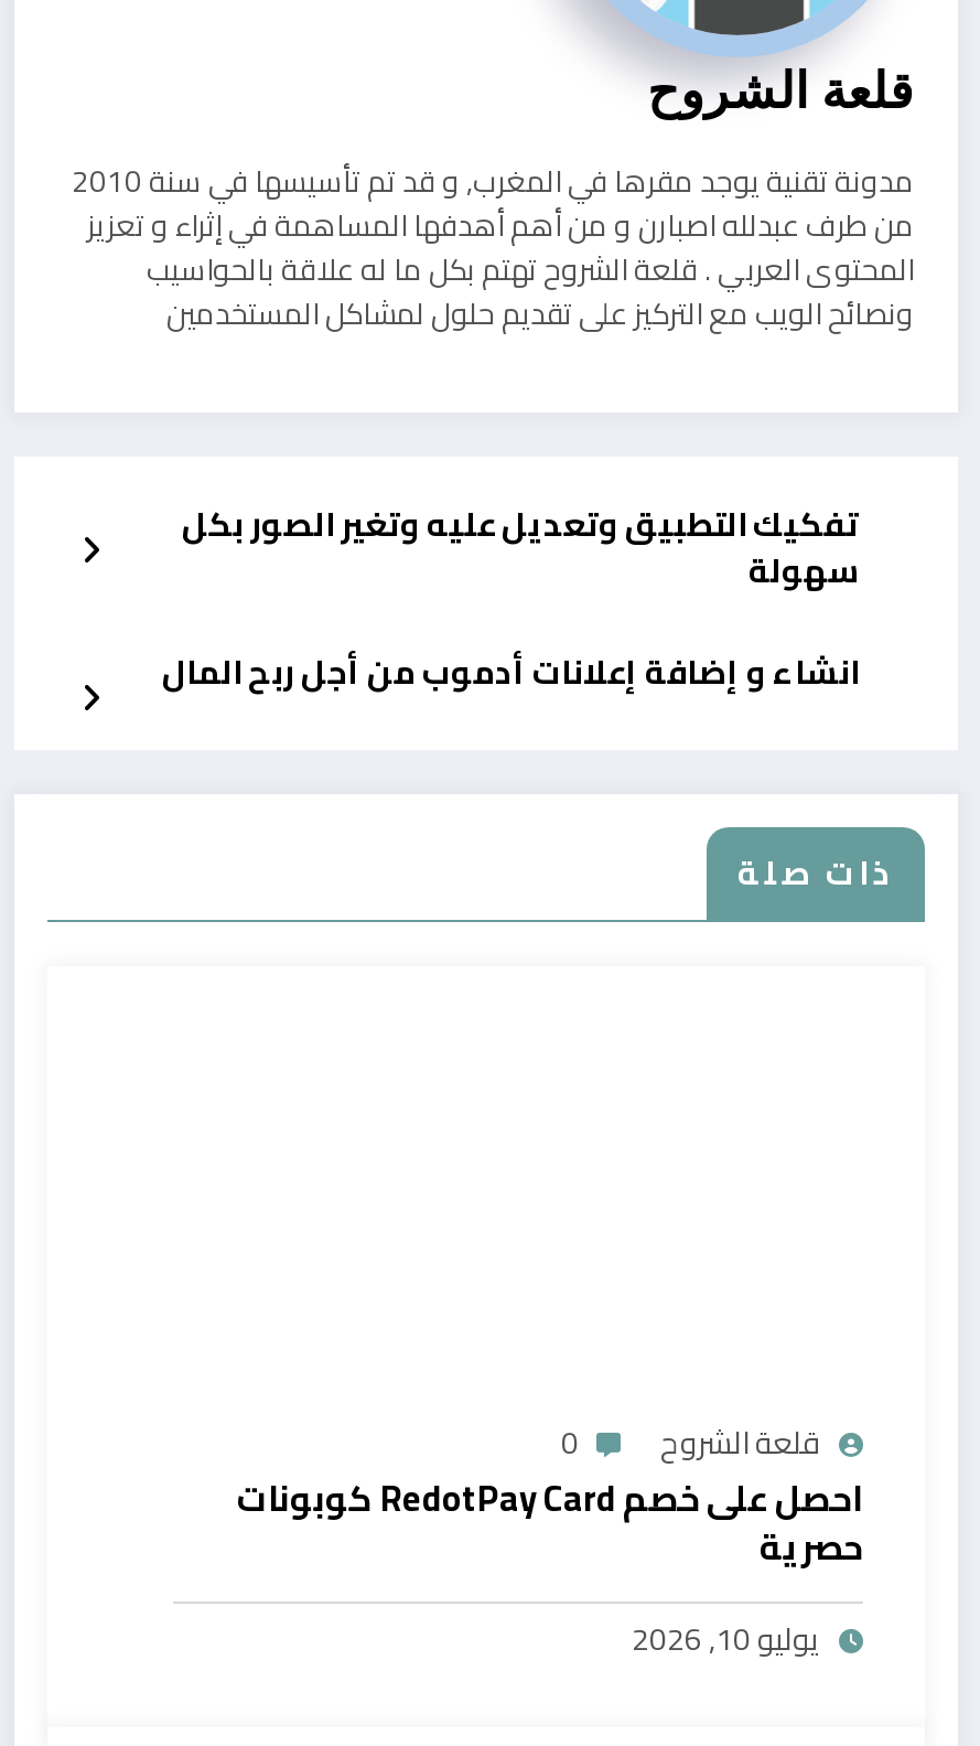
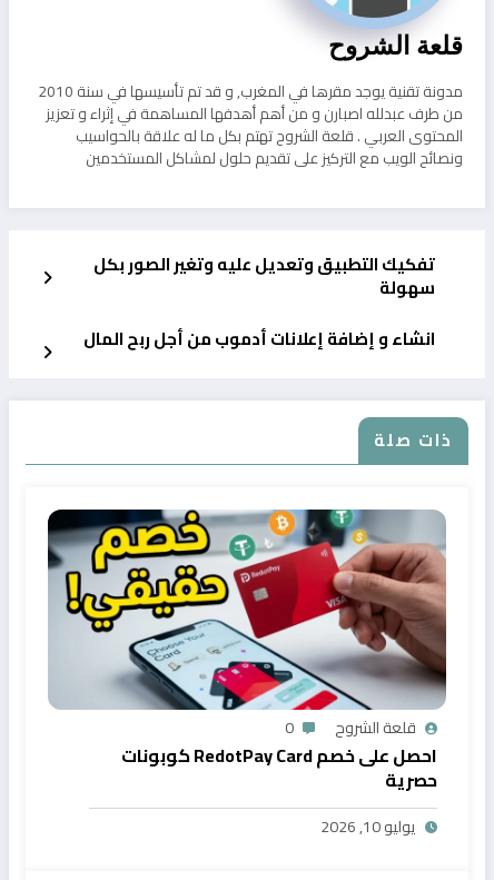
none -> [47,508,447,711] [image]

